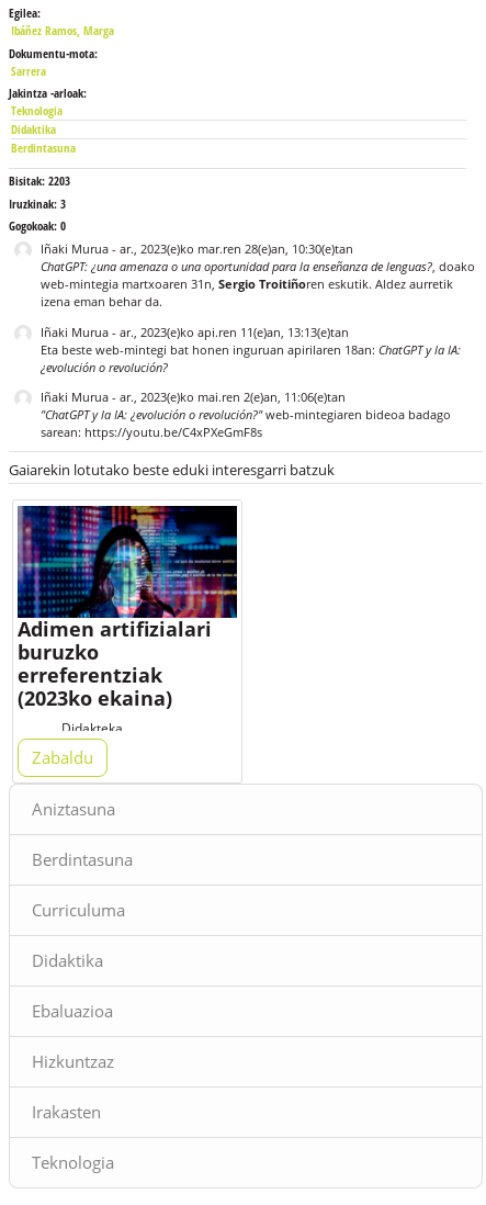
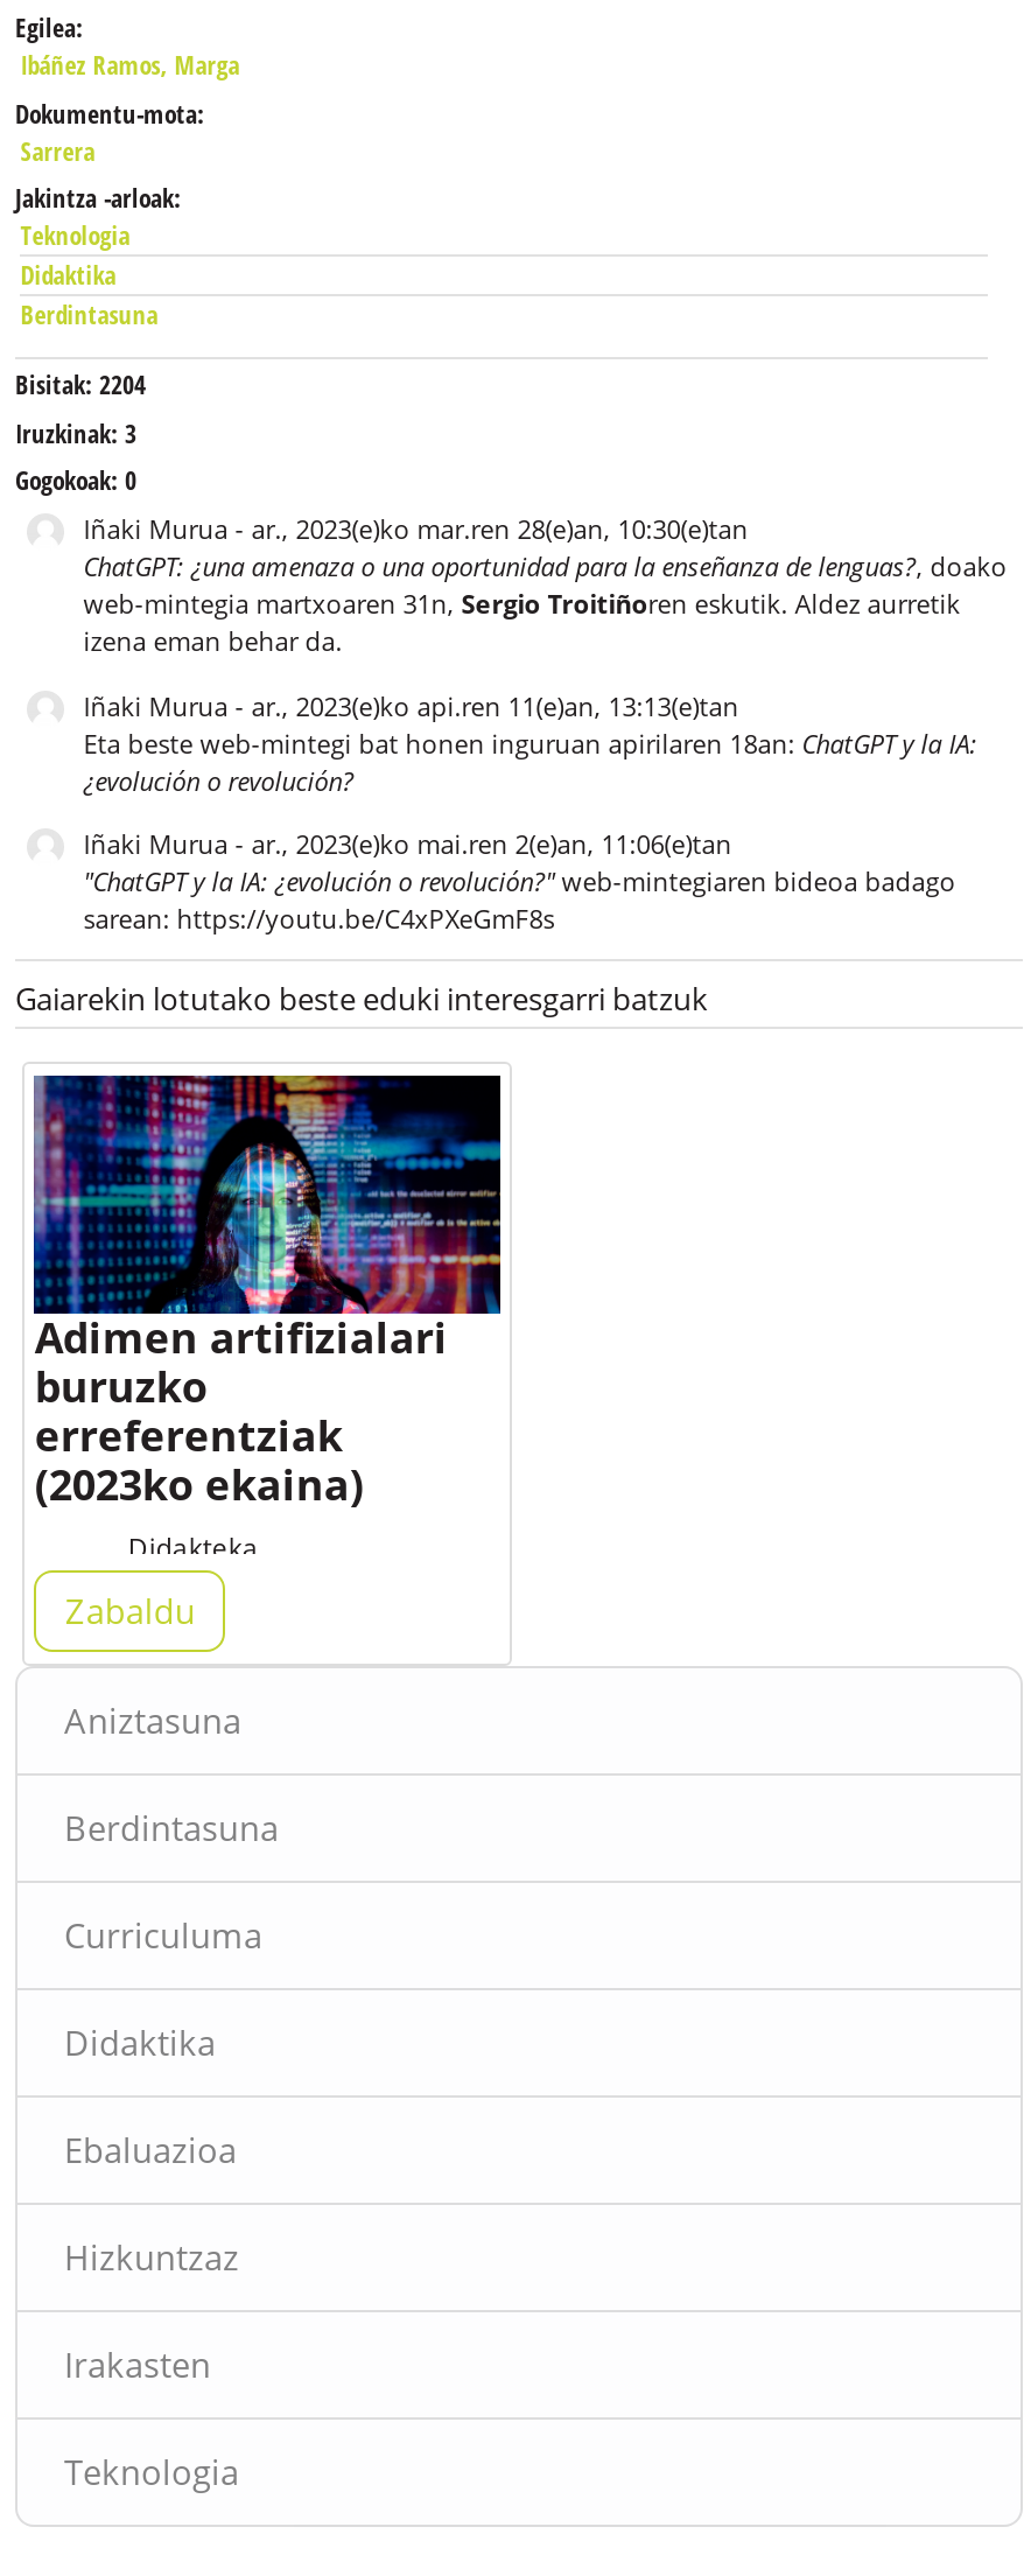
[9,172,70,189] Bisitak: 2203 -> [15,367,146,402] Bisitak: 2204

